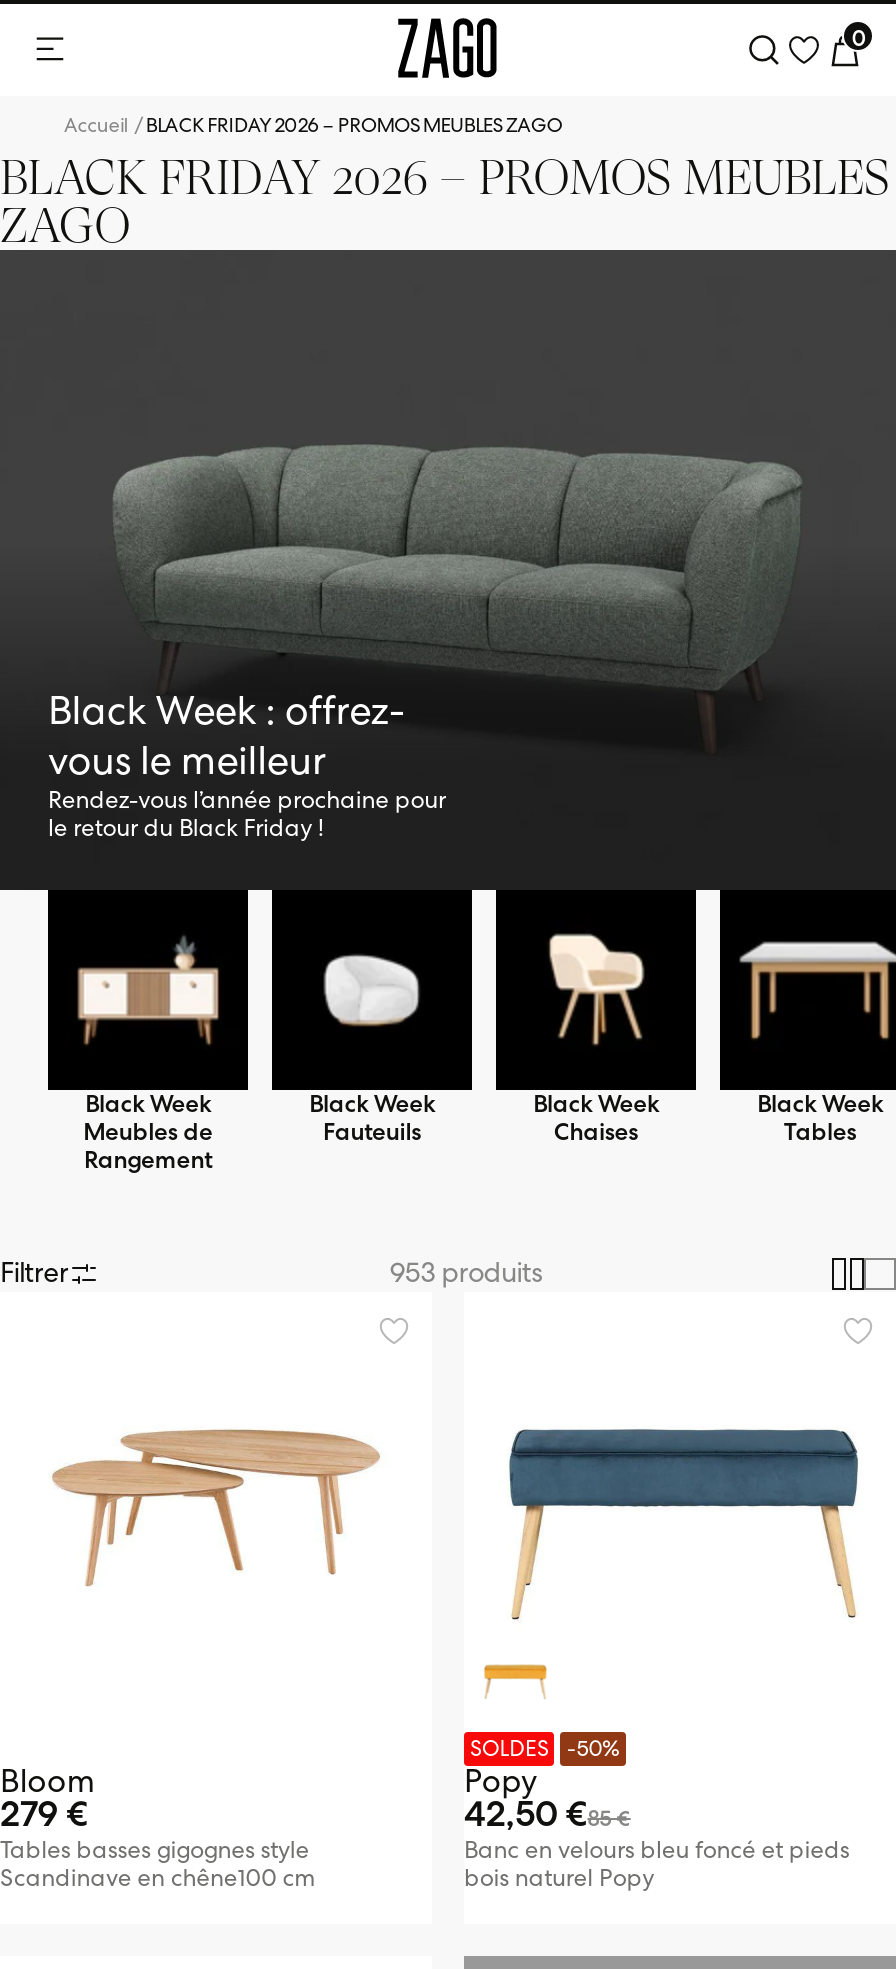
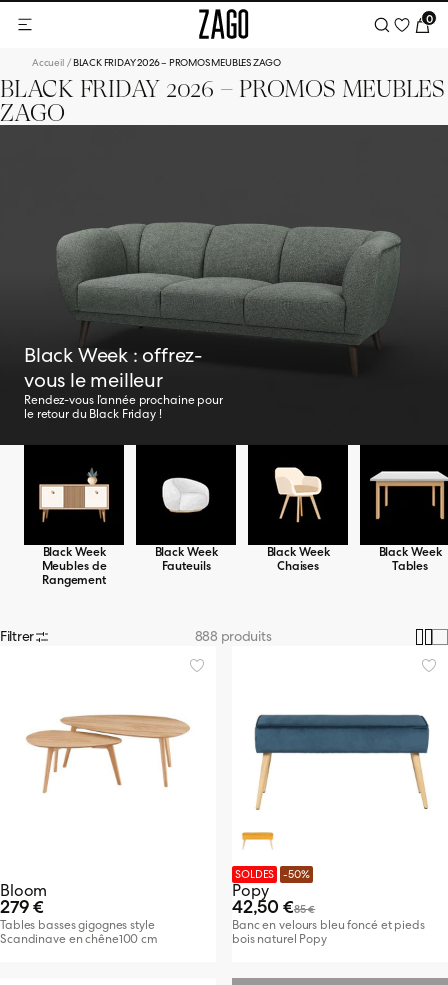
[389,1254,543,1290] 953 produits -> [195,627,271,645] 888 produits

